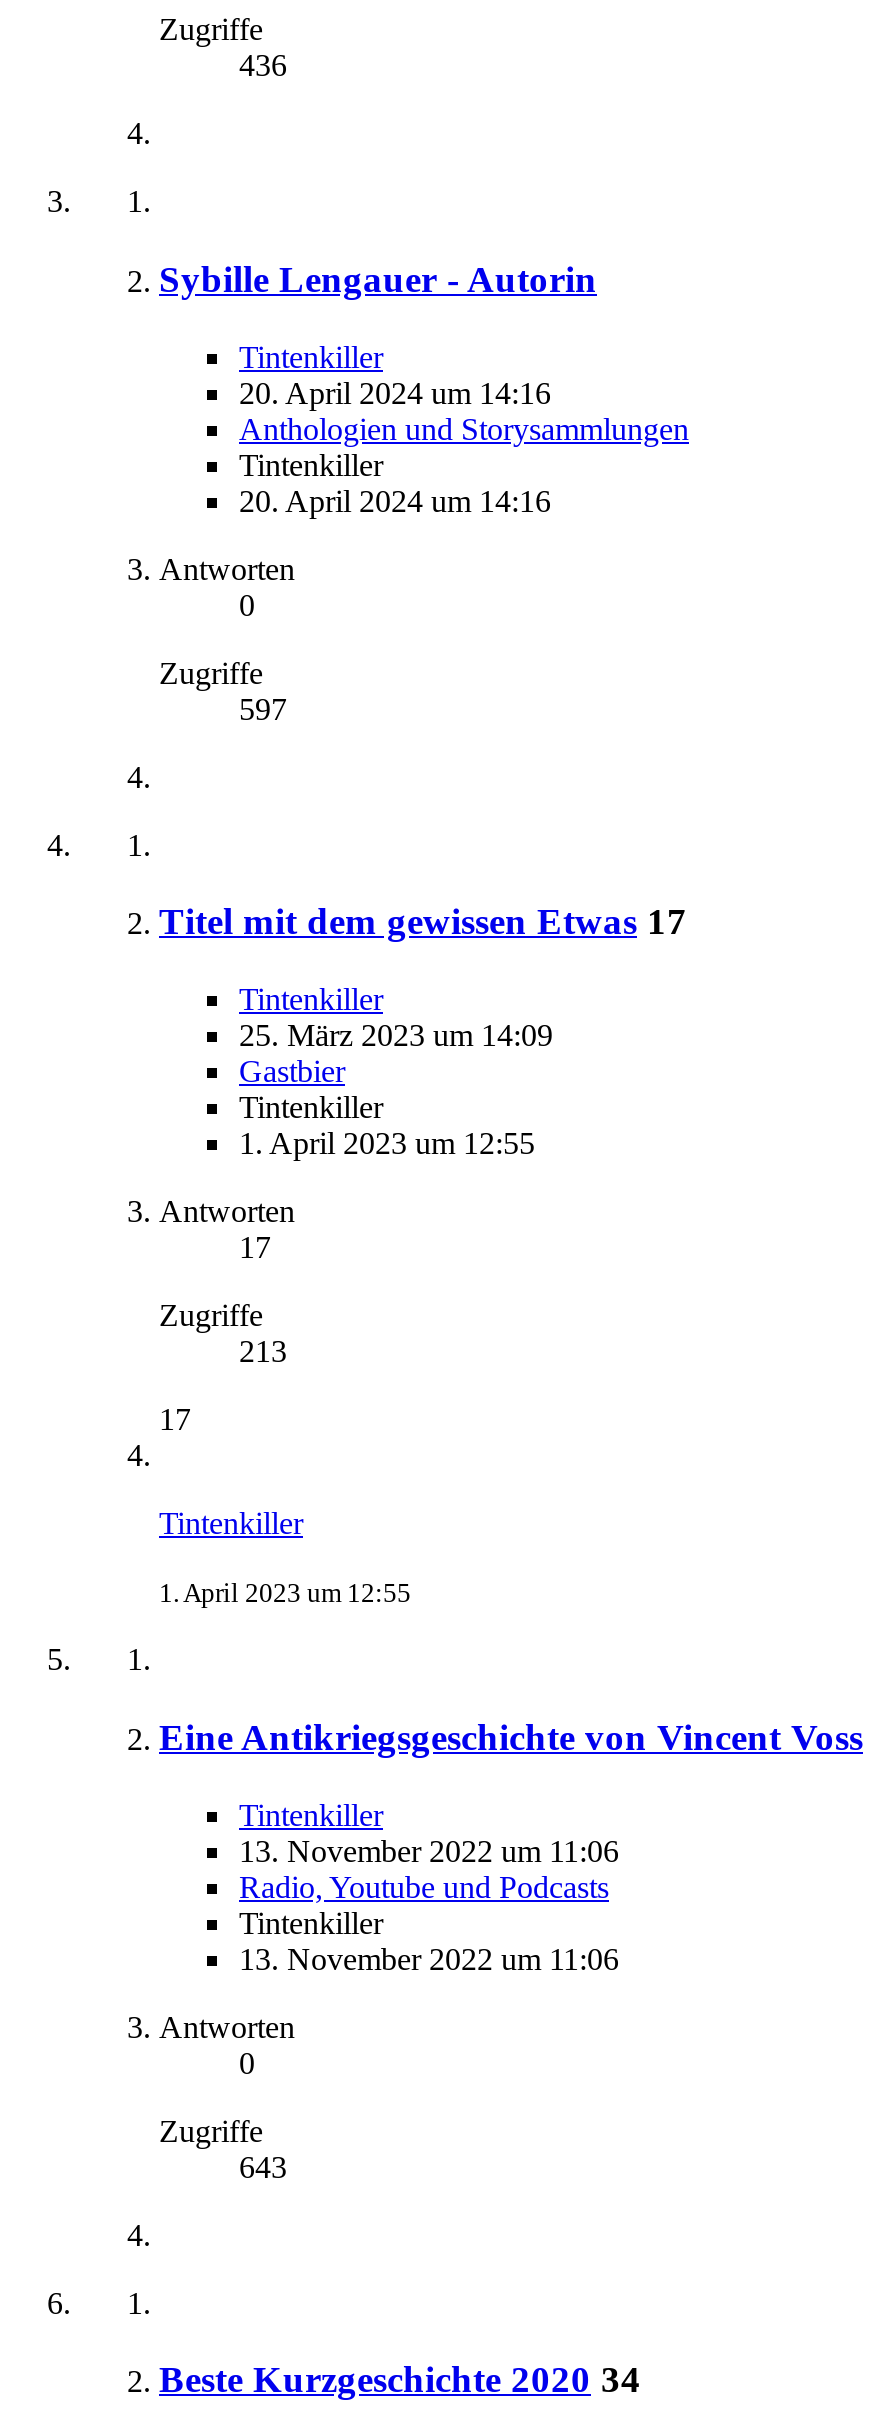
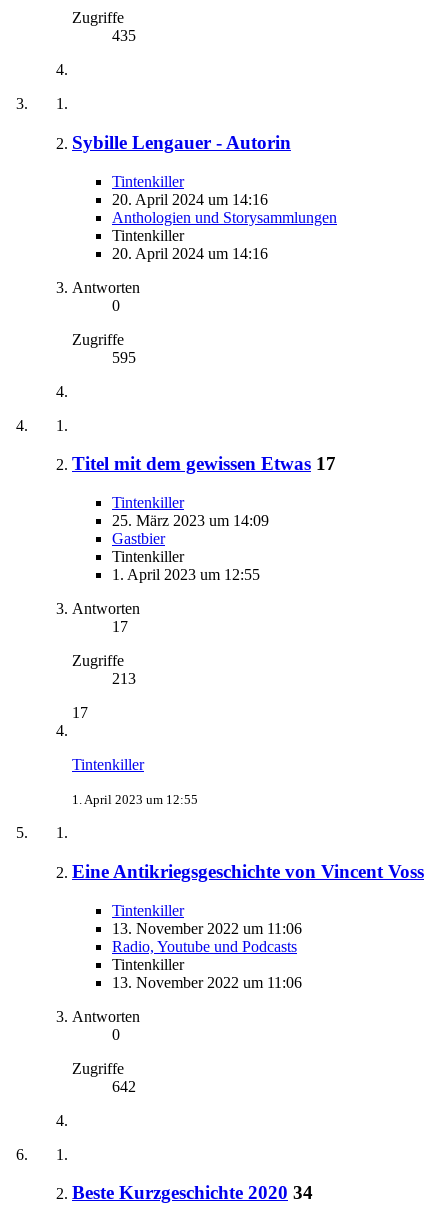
[239,48,287,82] 436 -> [112,27,136,44] 435
[239,691,287,725] 597 -> [112,349,136,366] 595
[239,2149,287,2183] 643 -> [112,1078,136,1095] 642

